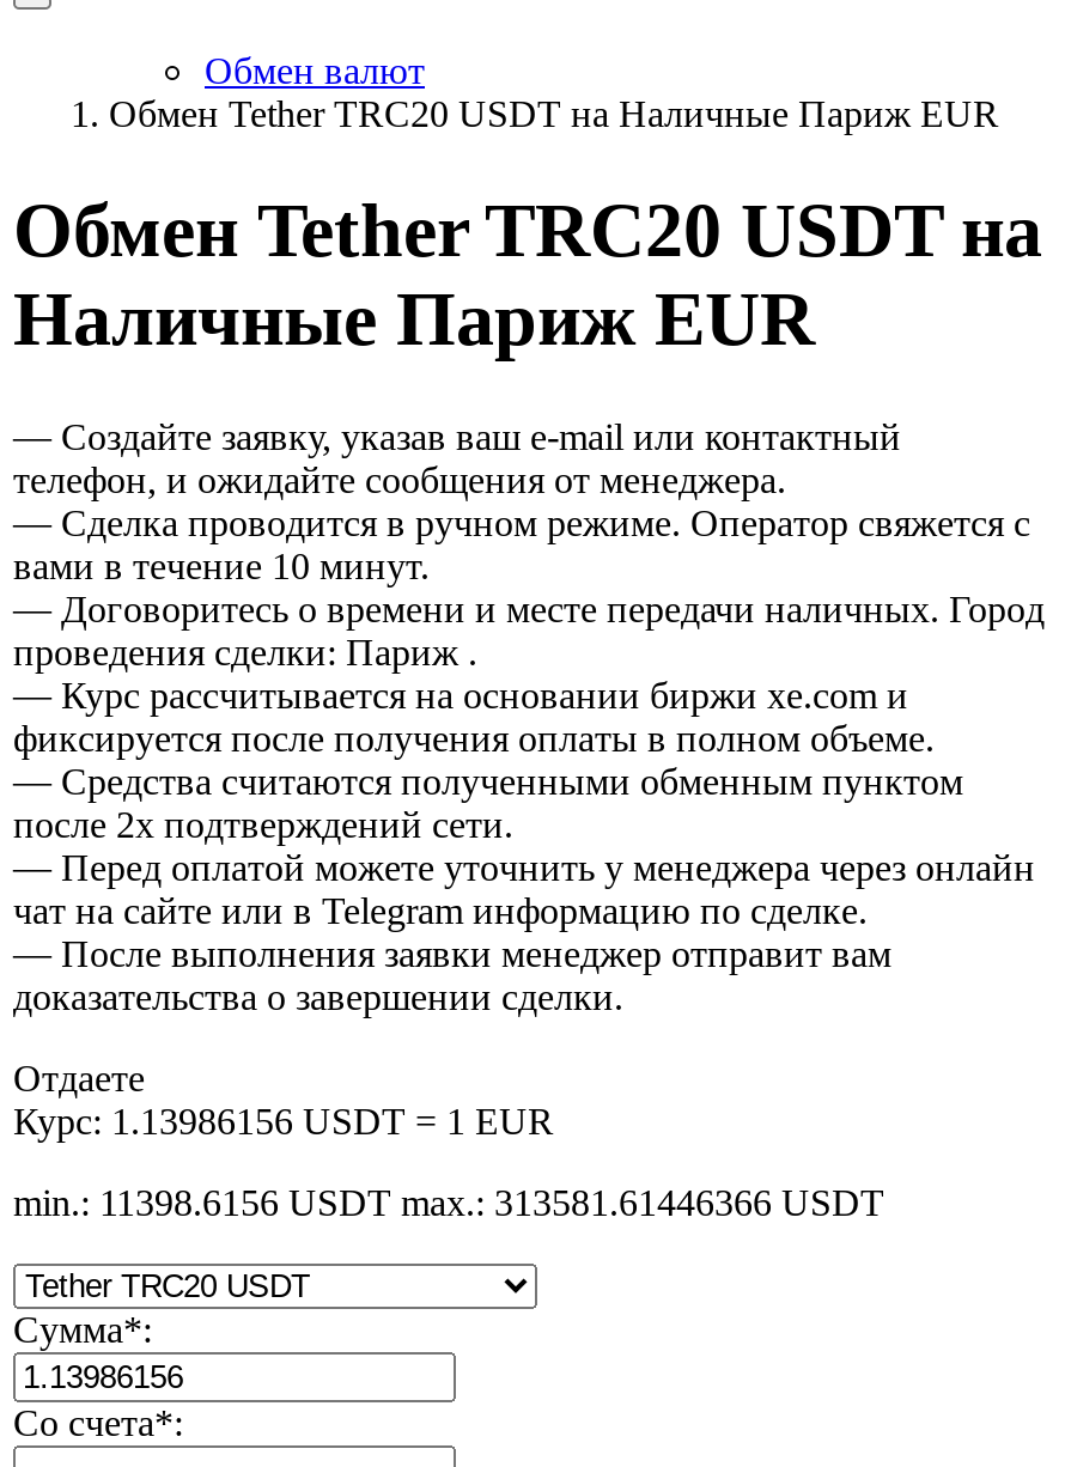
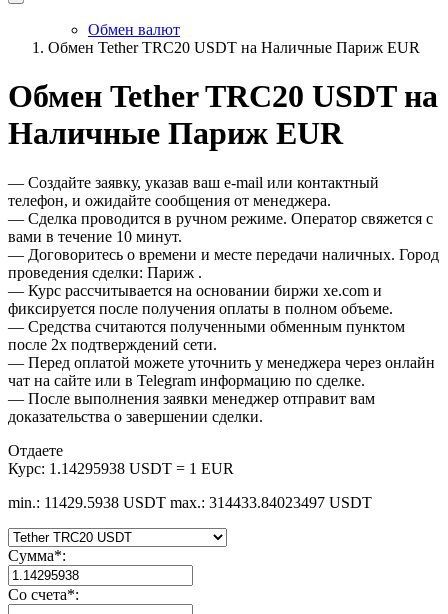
[13,1101,554,1141] Курс: 1.13986156 USDT = 1 EUR -> [8,460,234,477] Курс: 1.14295938 USDT = 1 EUR
[13,1182,884,1223] min.: 11398.6156 USDT max.: 313581.61446366 USDT -> [8,494,372,511] min.: 11429.5938 USDT max.: 314433.84023497 USDT

